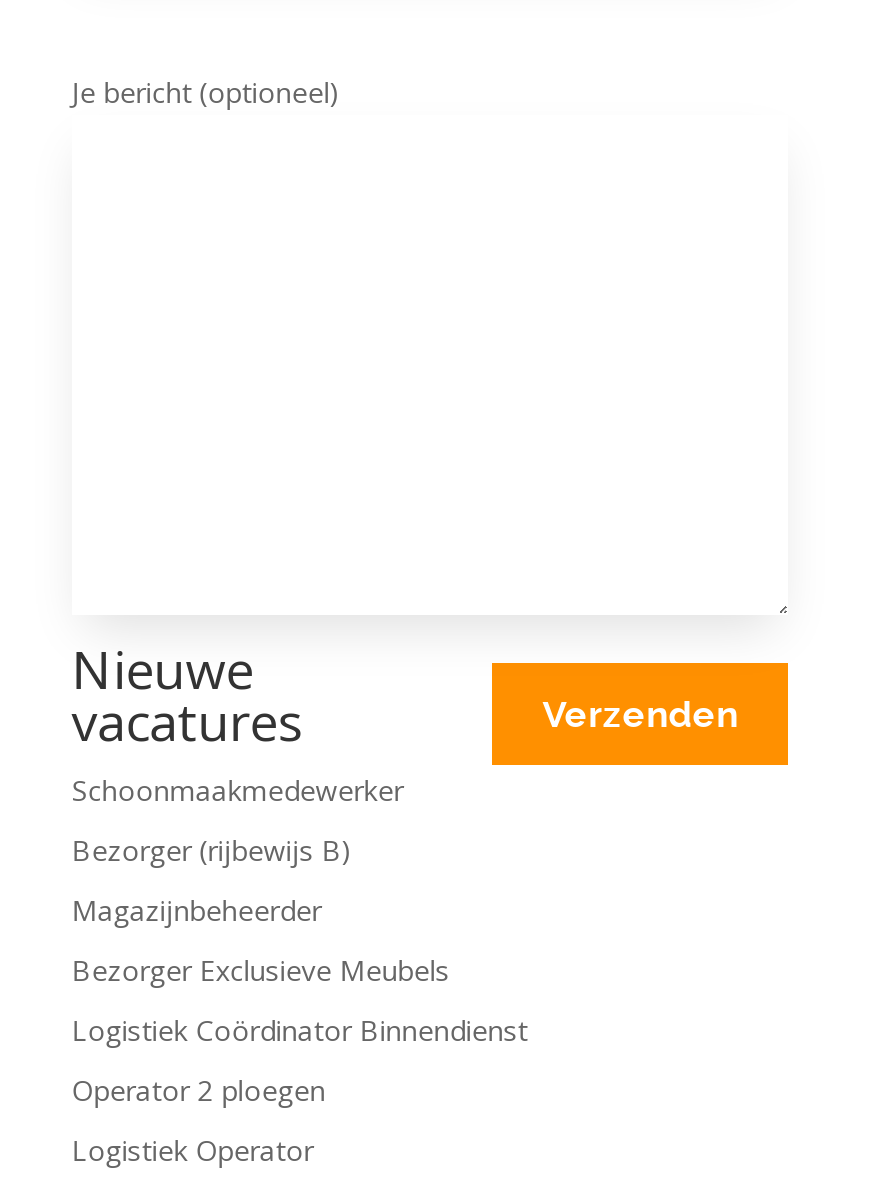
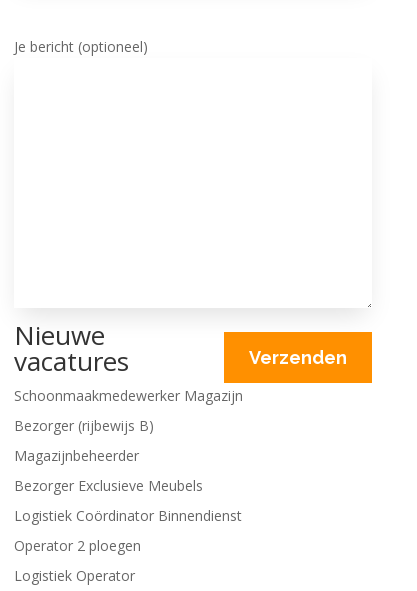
[72,771,404,809] Schoonmaakmedewerker -> [14,386,243,405] Schoonmaakmedewerker Magazijn

